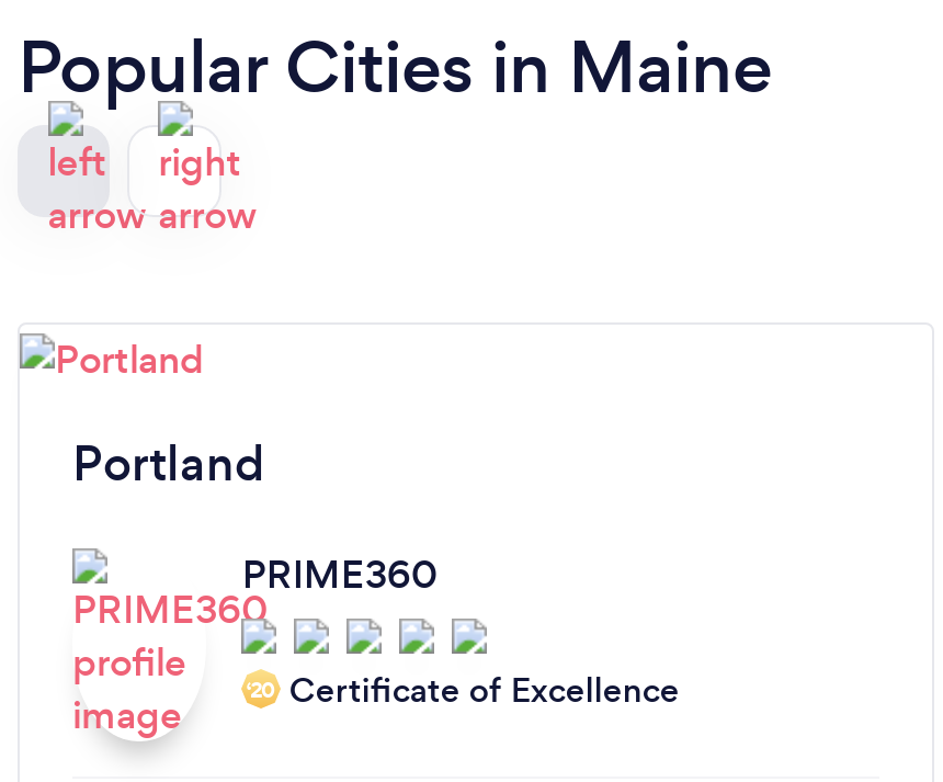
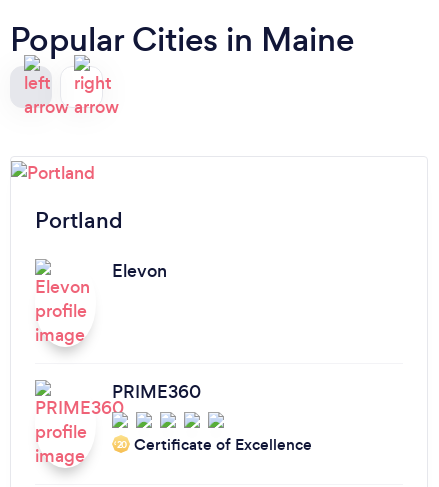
none -> [112,259,167,283] Elevon

